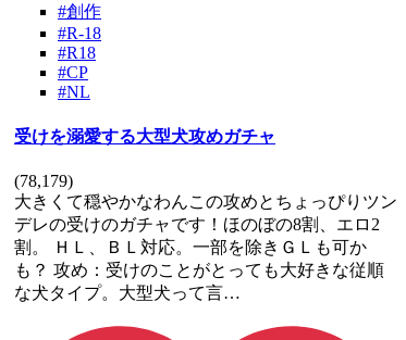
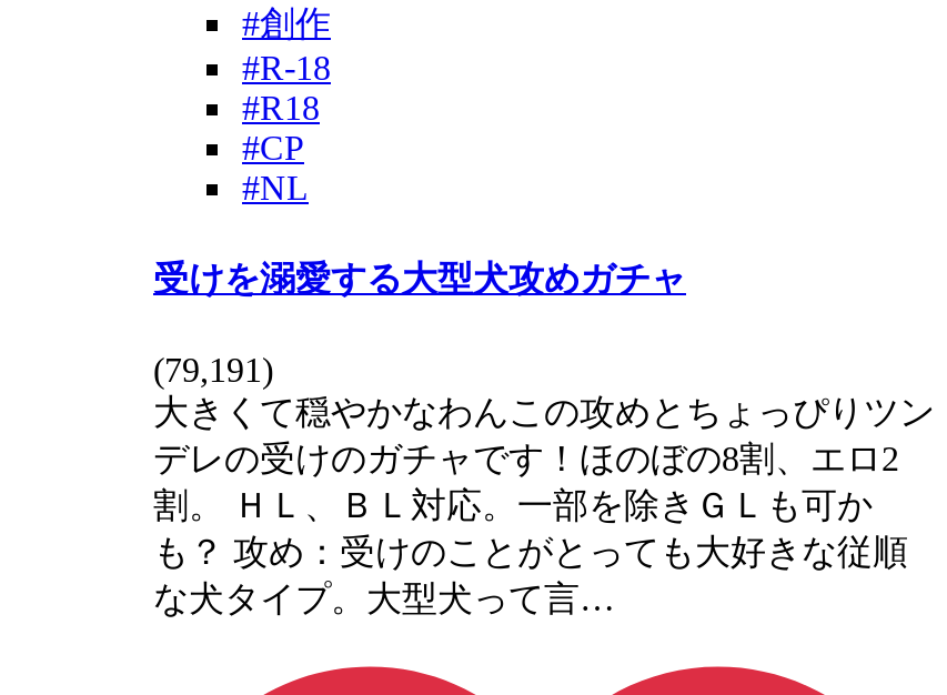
[14,172,73,190] (78,179) -> [153,351,273,388] (79,191)

